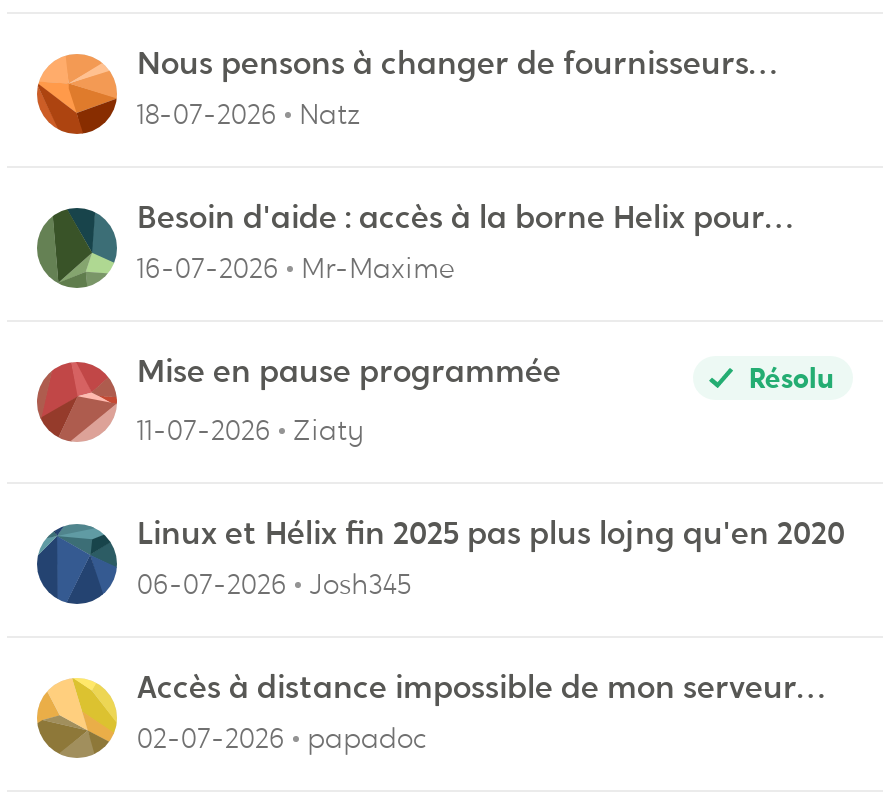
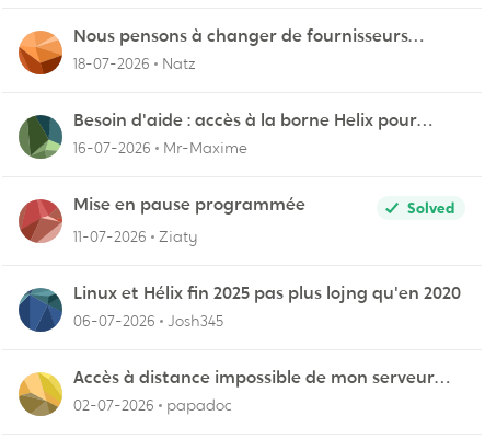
[749,360,833,396] Résolu -> [407,198,454,218] Solved

